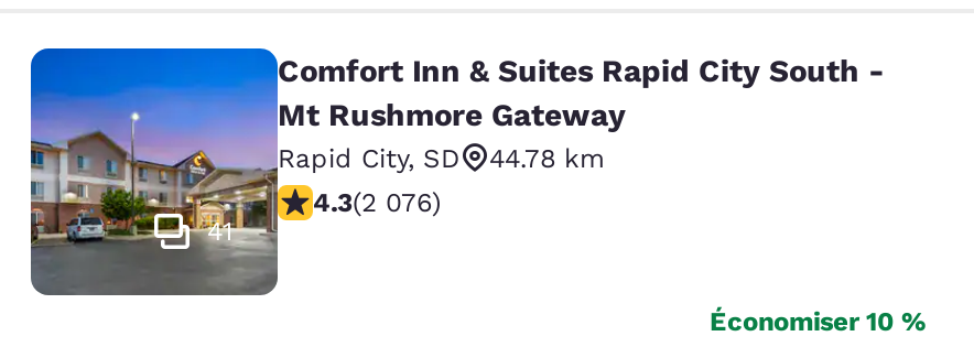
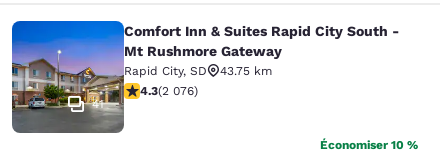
[278,143,604,174] Rapid City, SD 44.78 km -> [124,64,272,78] Rapid City, SD 43.75 km

